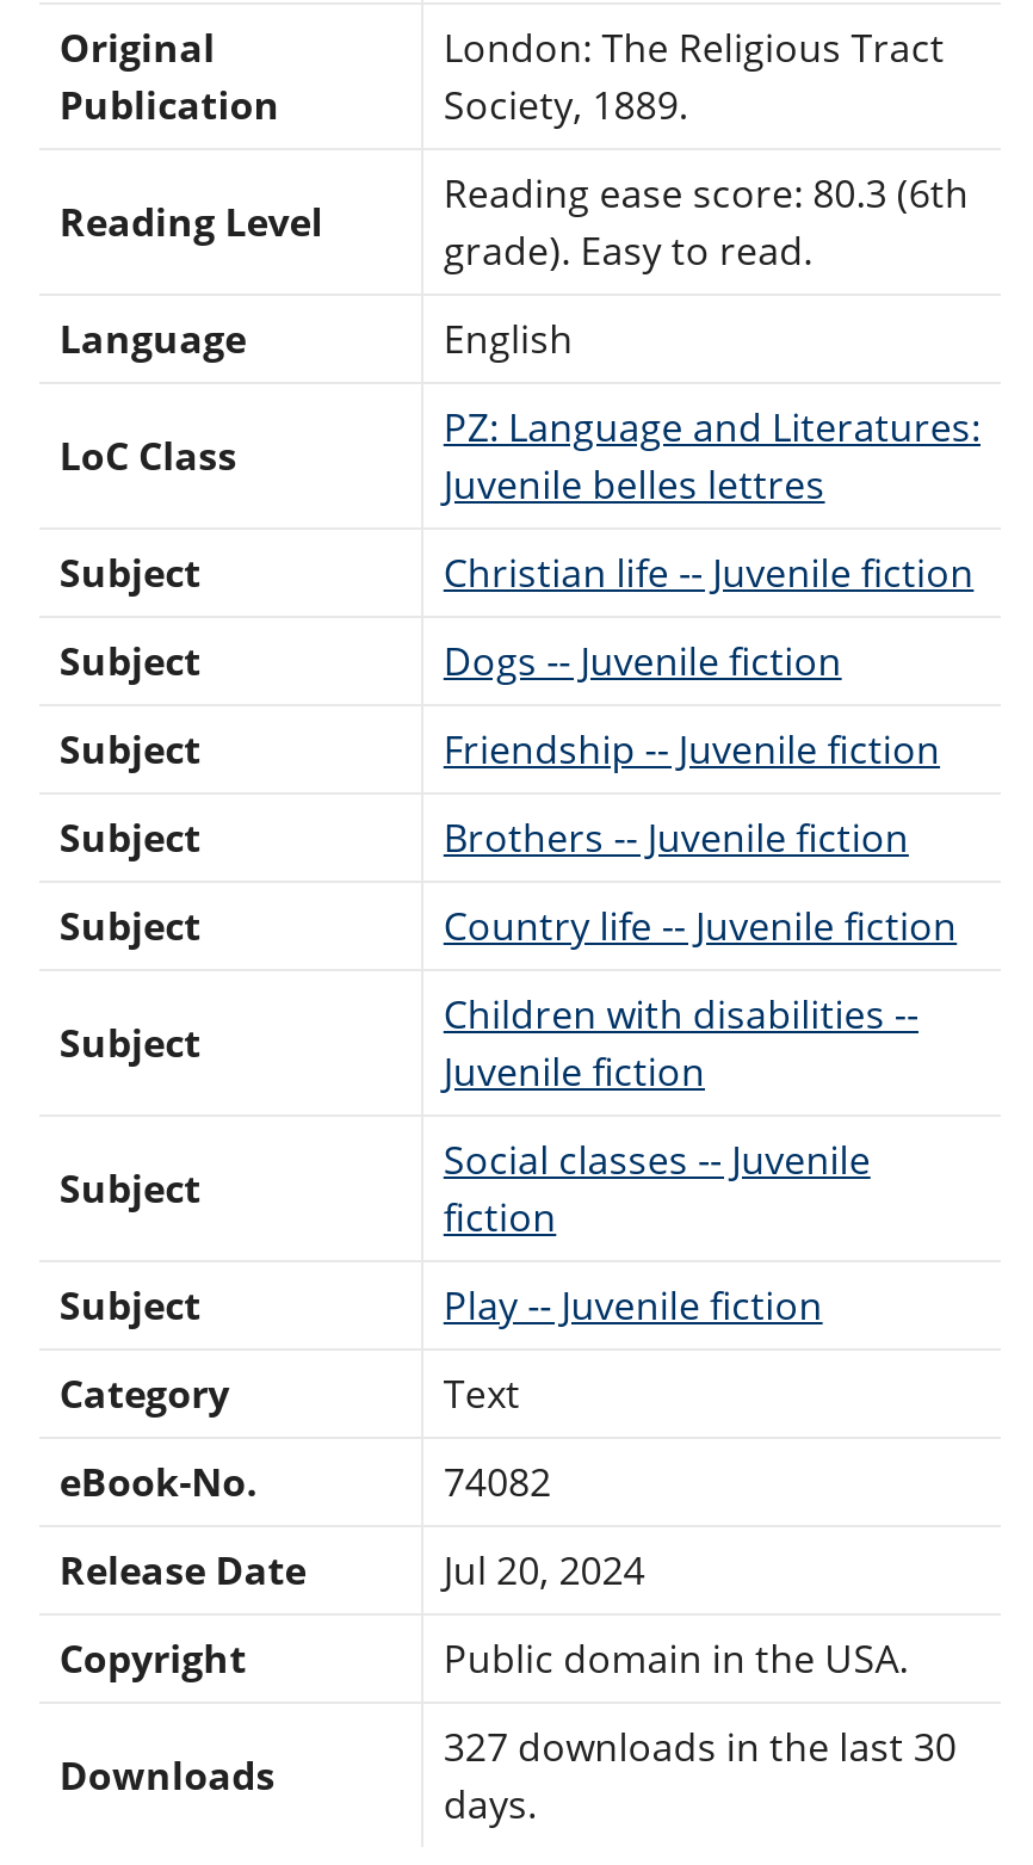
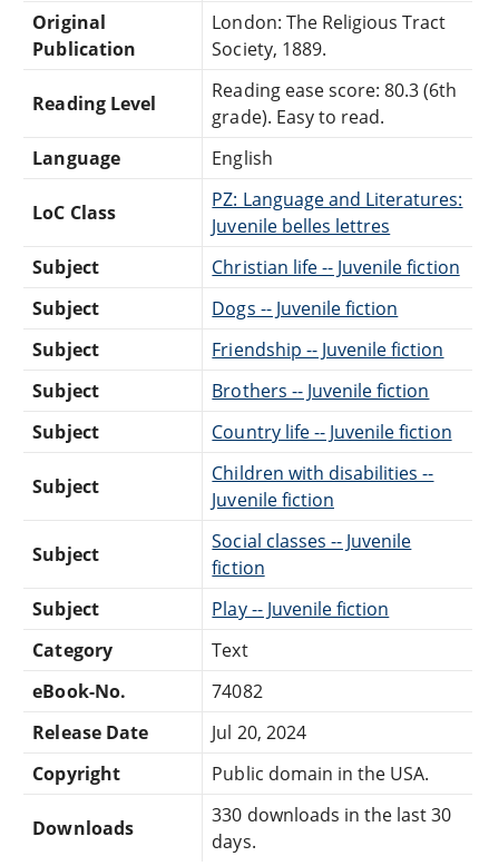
[443,1720,957,1773] 327 downloads in the last 30 -> [212,802,452,827] 330 downloads in the last 30

